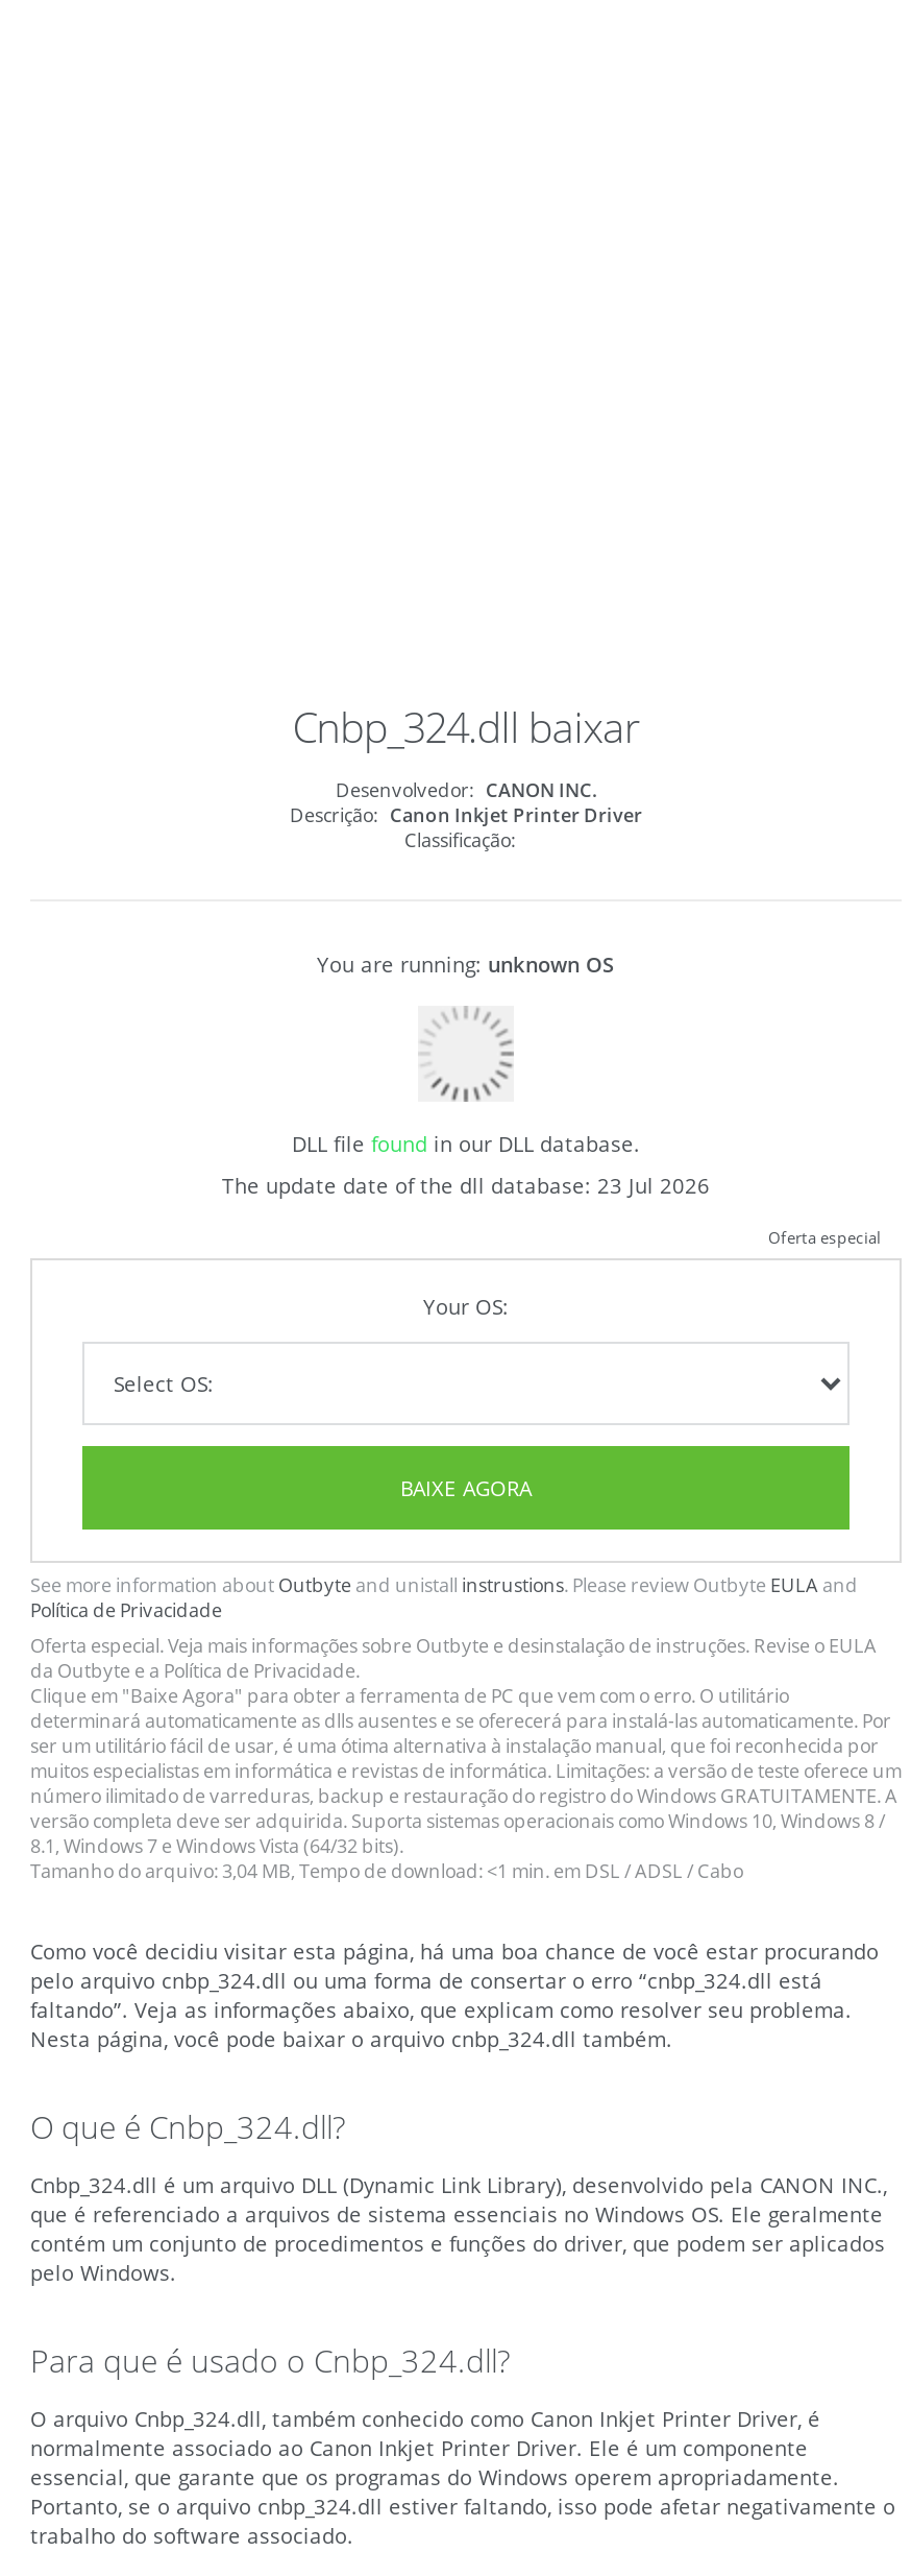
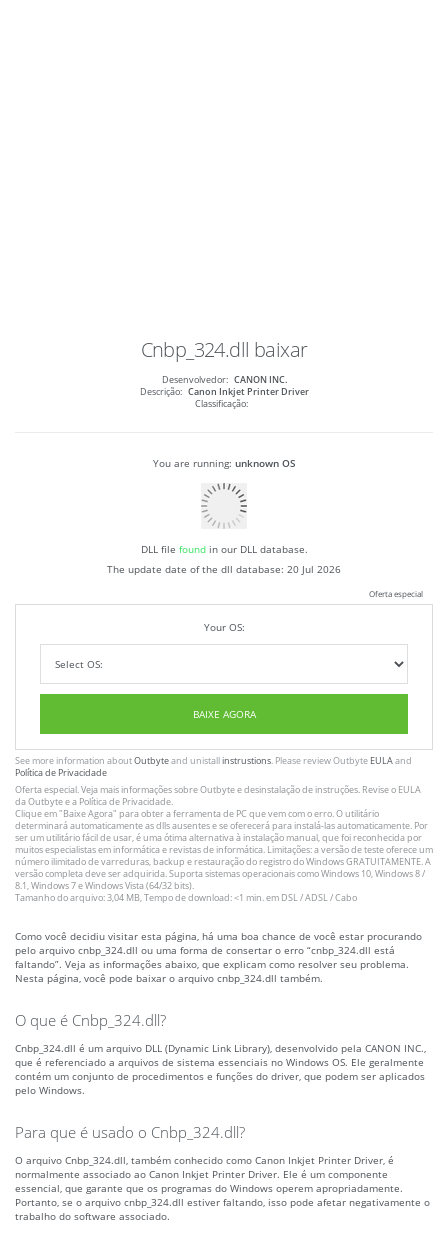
[222,1171,710,1200] The update date of the dll database: 23 Jul 2026 -> [107,562,341,576] The update date of the dll database: 20 Jul 2026

